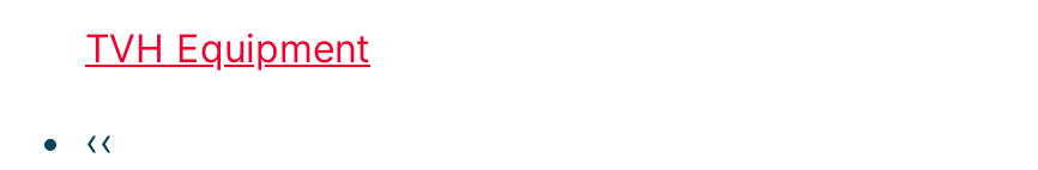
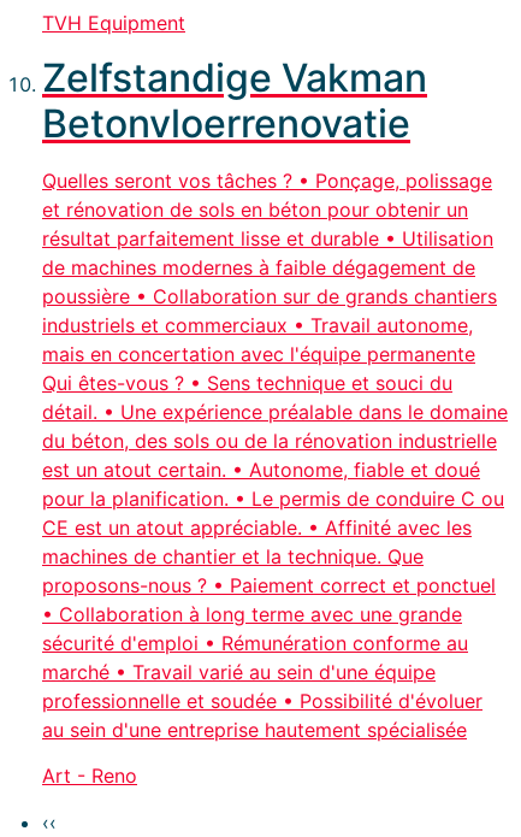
none -> [42,54,508,788] Zelfstandige Vakman | Betonvloerrenovatie | Quelles seront vos tâches ? • Ponçage, polissage | et rénovation de sols en béton pour obtenir un | résultat parfaitement lisse et durable • Utilisation | de machines modernes à faible dégagement de | poussière • Collaboration sur de grands chantiers | industriels et commerciaux • Travail autonome, | mais en concertation avec l'équipe permanente | Qui êtes-vous ? • Sens technique et souci du | détail. • Une expérience préalable dans le domaine | du béton, des sols ou de la rénovation industrielle | est un atout certain. • Autonome, fiable et doué | pour la planification. • Le permis de conduire C ou | CE est un atout appréciable. • Affinité avec les | machines de chantier et la technique. Que | proposons-nous ? • Paiement correct et ponctuel | • Collaboration à long terme avec une grande | sécurité d'emploi • Rémunération conforme au | marché • Travail varié au sein d'une équipe | professionnelle et soudée • Possibilité d'évoluer | au sein d'une entreprise hautement spécialisée | Art - Reno

